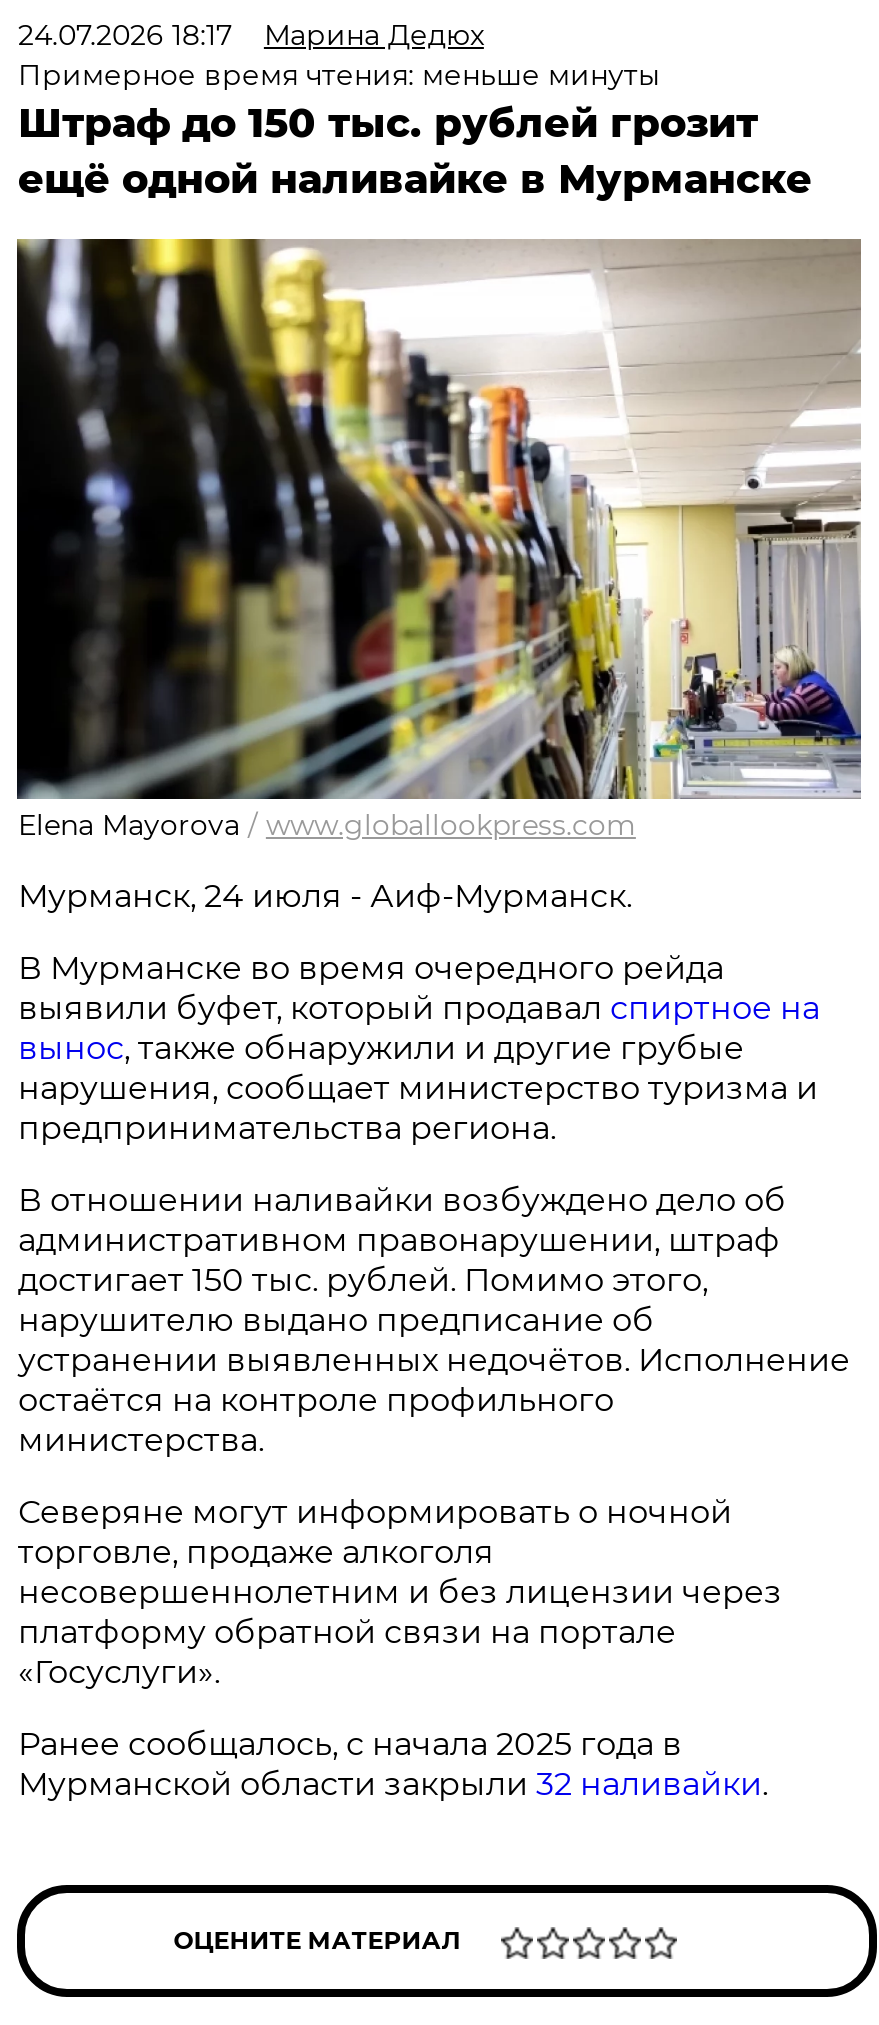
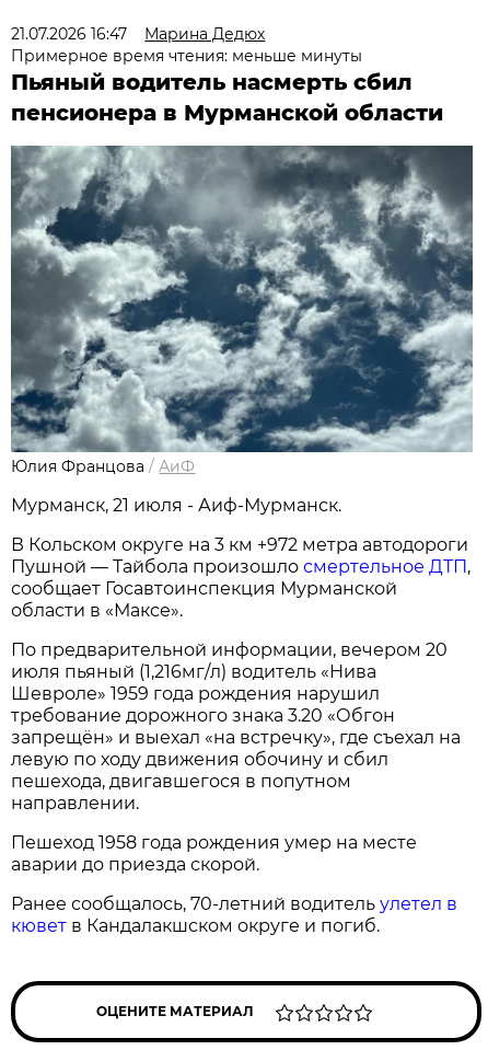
[18,17,484,53] 24.07.2026 18:17 Марина Дедюх -> [11,24,265,44] 21.07.2026 16:47 Марина Дедюх
[18,99,812,203] Штраф до 150 тыс. рублей грозит | ещё одной наливайке в Мурманске -> [11,69,444,126] Пьяный водитель насмерть сбил | пенсионера в Мурманской области
[15,239,861,843] [image] | Elena Mayorova / www.globallookpress.com -> [10,145,474,476] [image] | Юлия Францова / АиФ
[18,877,632,915] Мурманск, 24 июля - Аиф-Мурманск. -> [11,495,342,516] Мурманск, 21 июля - Аиф-Мурманск.
[18,949,820,1147] В Мурманске во время очередного рейда | выявили буфет, который продавал спиртное на | вынос, также обнаружили и другие грубые | нарушения, сообщает министерство туризма и | предпринимательства региона. -> [11,534,471,621] В Кольском округе на 3 км +972 метра автодороги | Пушной — Тайбола произошло смертельное ДТП, | сообщает Госавтоинспекция Мурманской | области в «Максе».
[18,1181,850,1459] В отношении наливайки возбуждено дело об | административном правонарушении, штраф | достигает 150 тыс. рублей. Помимо этого, | нарушителю выдано предписание об | устранении выявленных недочётов. Исполнение | остаётся на контроле профильного | министерства. -> [11,639,461,814] По предварительной информации, вечером 20 | июля пьяный (1,216мг/л) водитель «Нива | Шевроле» 1959 года рождения нарушил | требование дорожного знака 3.20 «Обгон | запрещён» и выехал «на встречку», где съехал на | левую по ходу движения обочину и сбил | пешехода, двигавшегося в попутном | направлении.
[18,1493,782,1691] Северяне могут информировать о ночной | торговле, продаже алкоголя | несовершеннолетним и без лицензии через | платформу обратной связи на портале | «Госуслуги». -> [11,832,417,875] Пешеход 1958 года рождения умер на месте | аварии до приезда скорой.
[18,1725,768,1803] Ранее сообщалось, с начала 2025 года в | Мурманской области закрыли 32 наливайки. -> [11,893,458,936] Ранее сообщалось, 70-летний водитель улетел в | кювет в Кандалакшском округе и погиб.

